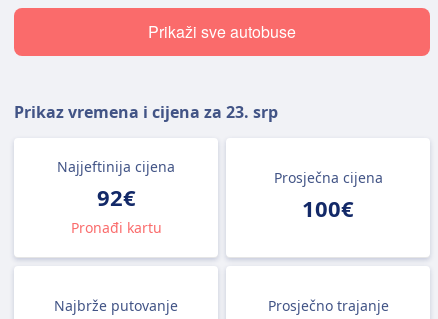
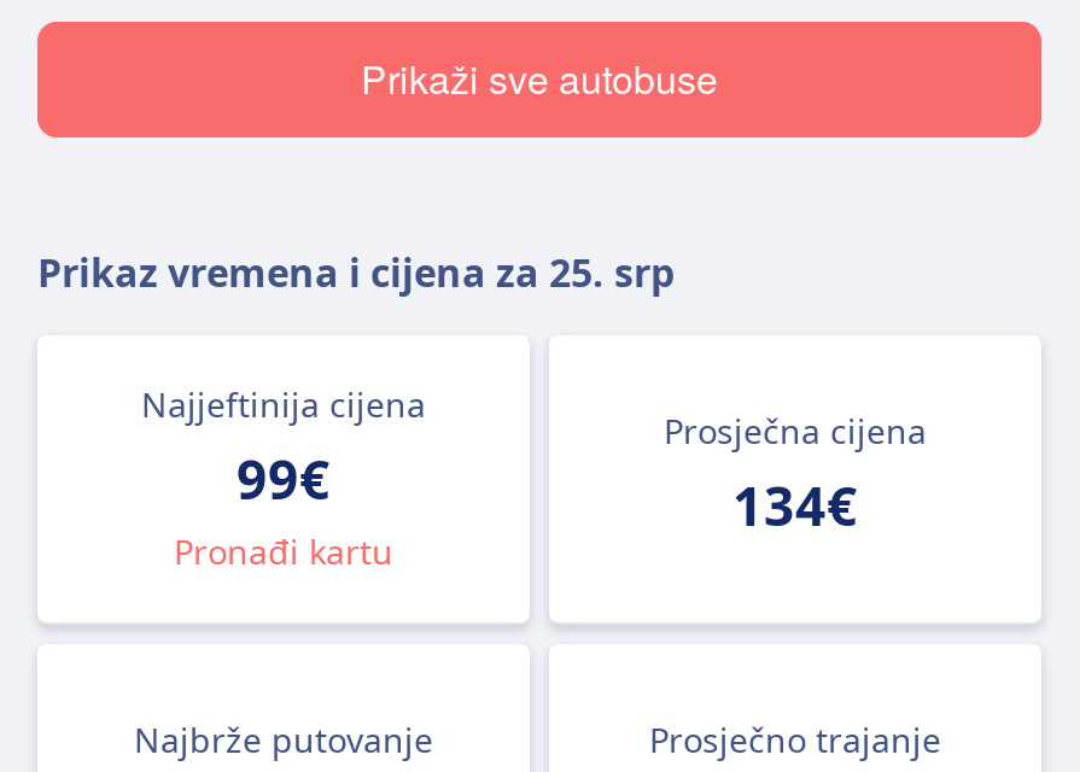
[14,101,278,123] Prikaz vremena i cijena za 23. srp -> [37,246,675,299] Prikaz vremena i cijena za 25. srp
[96,182,135,212] 92€ -> [237,441,331,514] 99€
[302,193,354,223] 100€ -> [732,468,858,540] 134€

